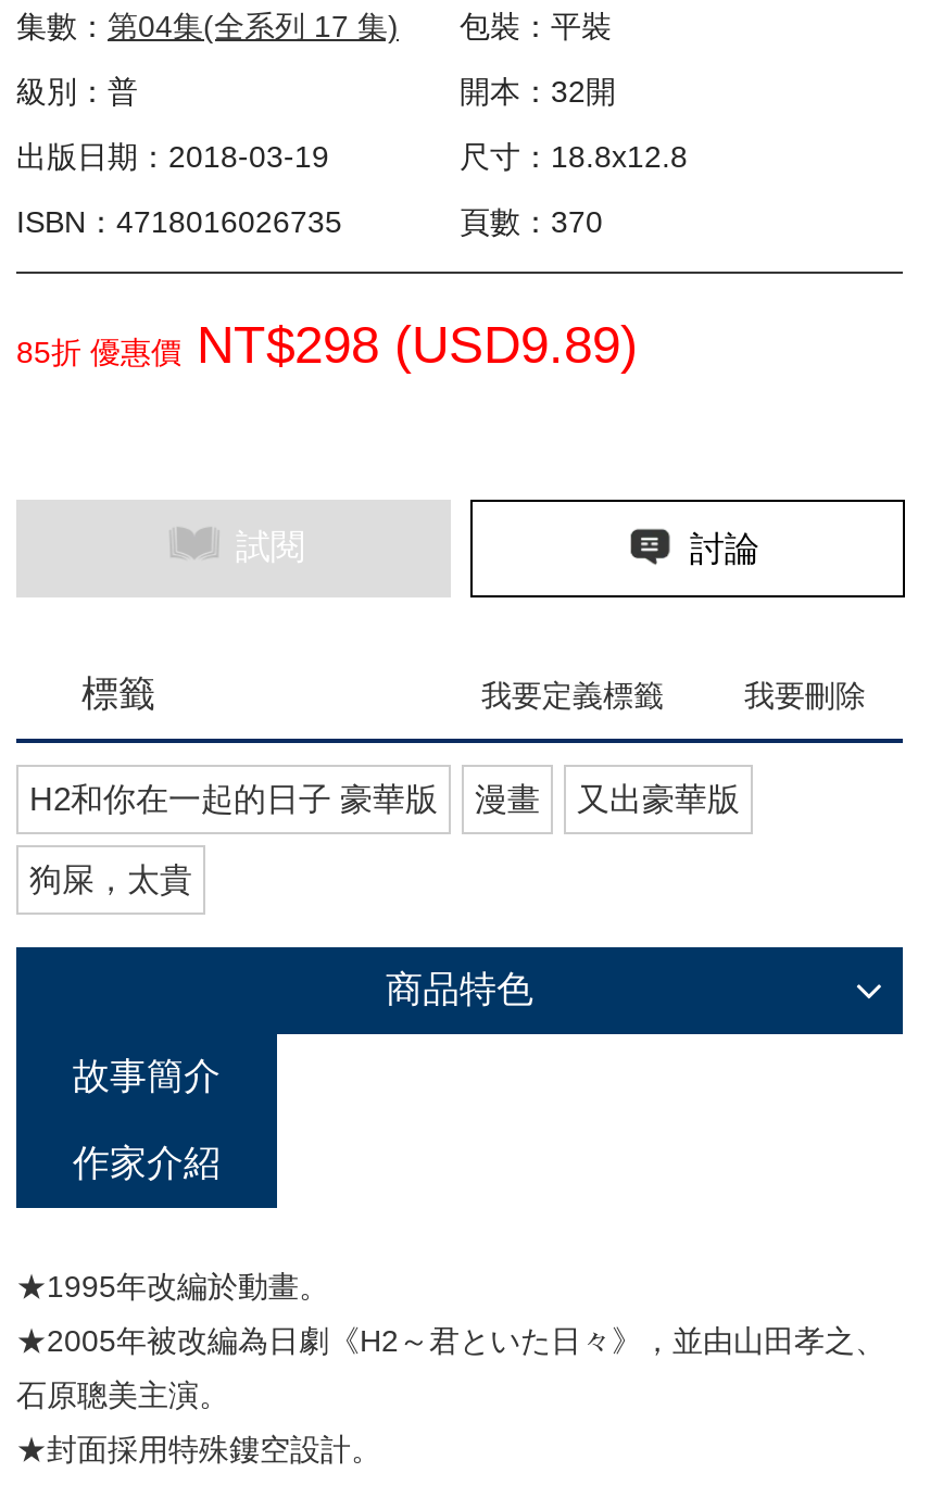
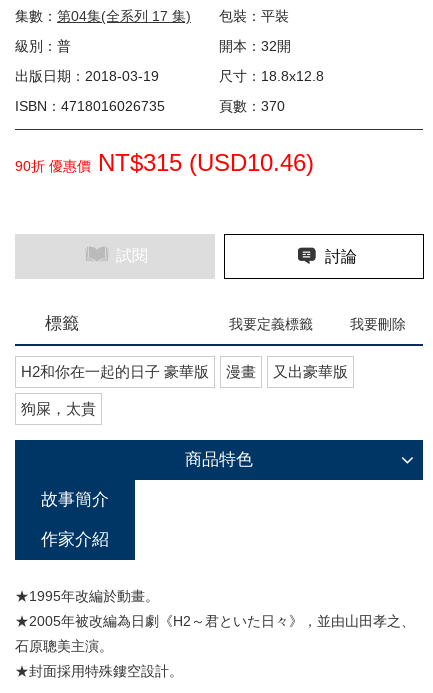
[16,315,638,374] 85折 優惠價NT$298 (USD9.89) -> [15,149,314,176] 90折 優惠價NT$315 (USD10.46)

